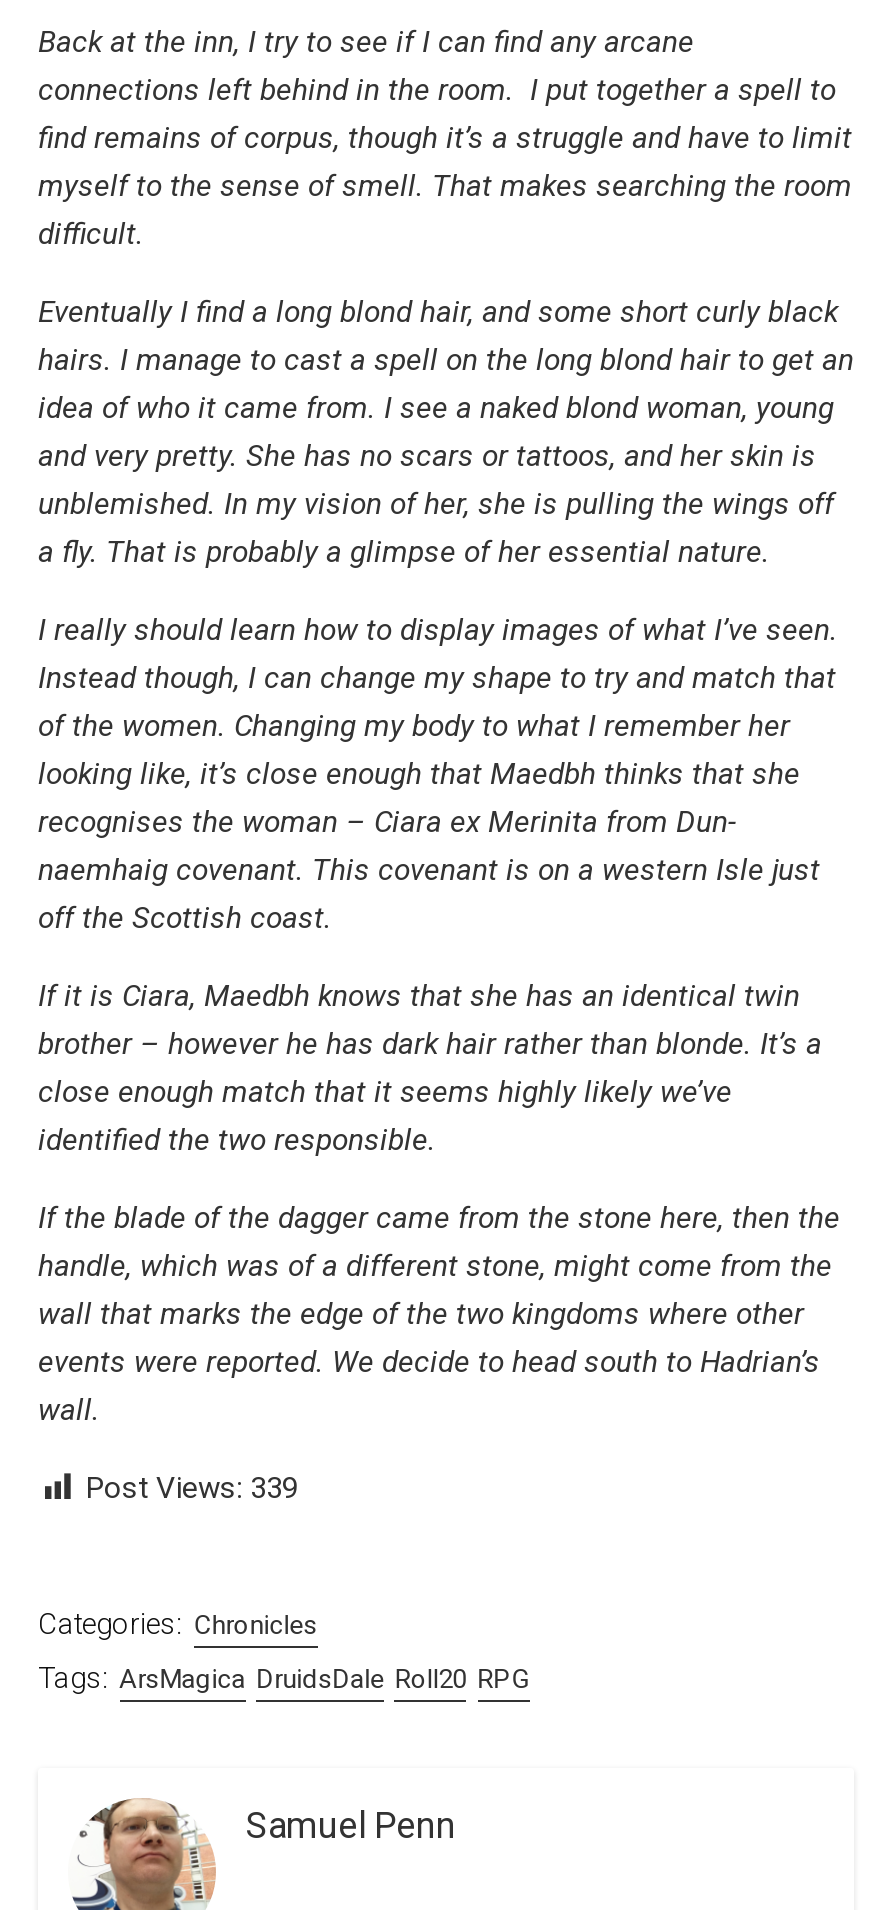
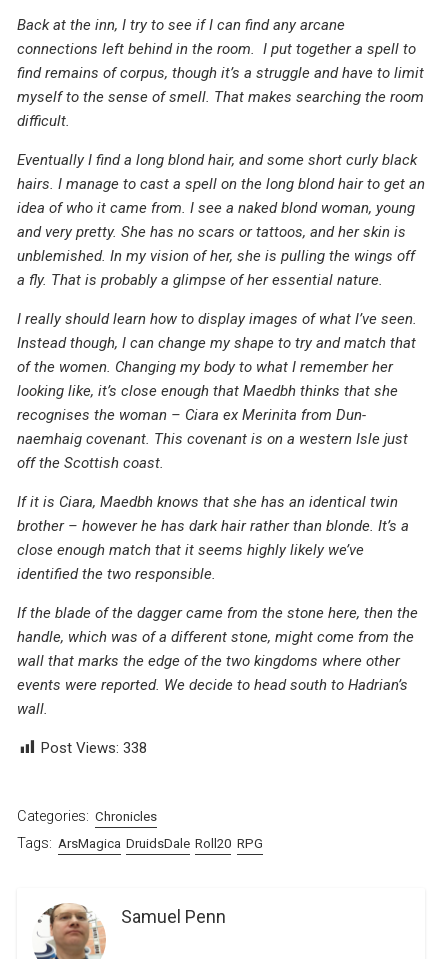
[86,1470,298,1506] Post Views: 339 -> [41,739,147,757] Post Views: 338

